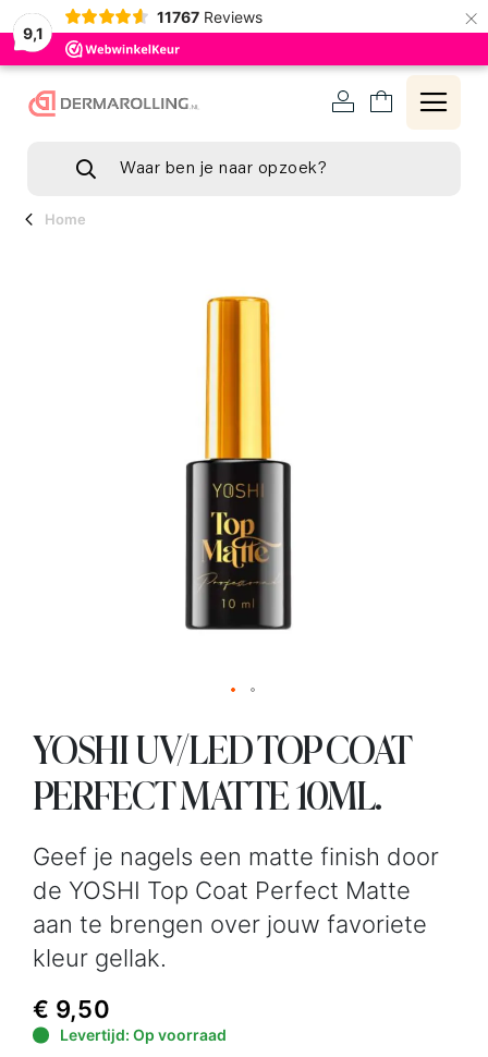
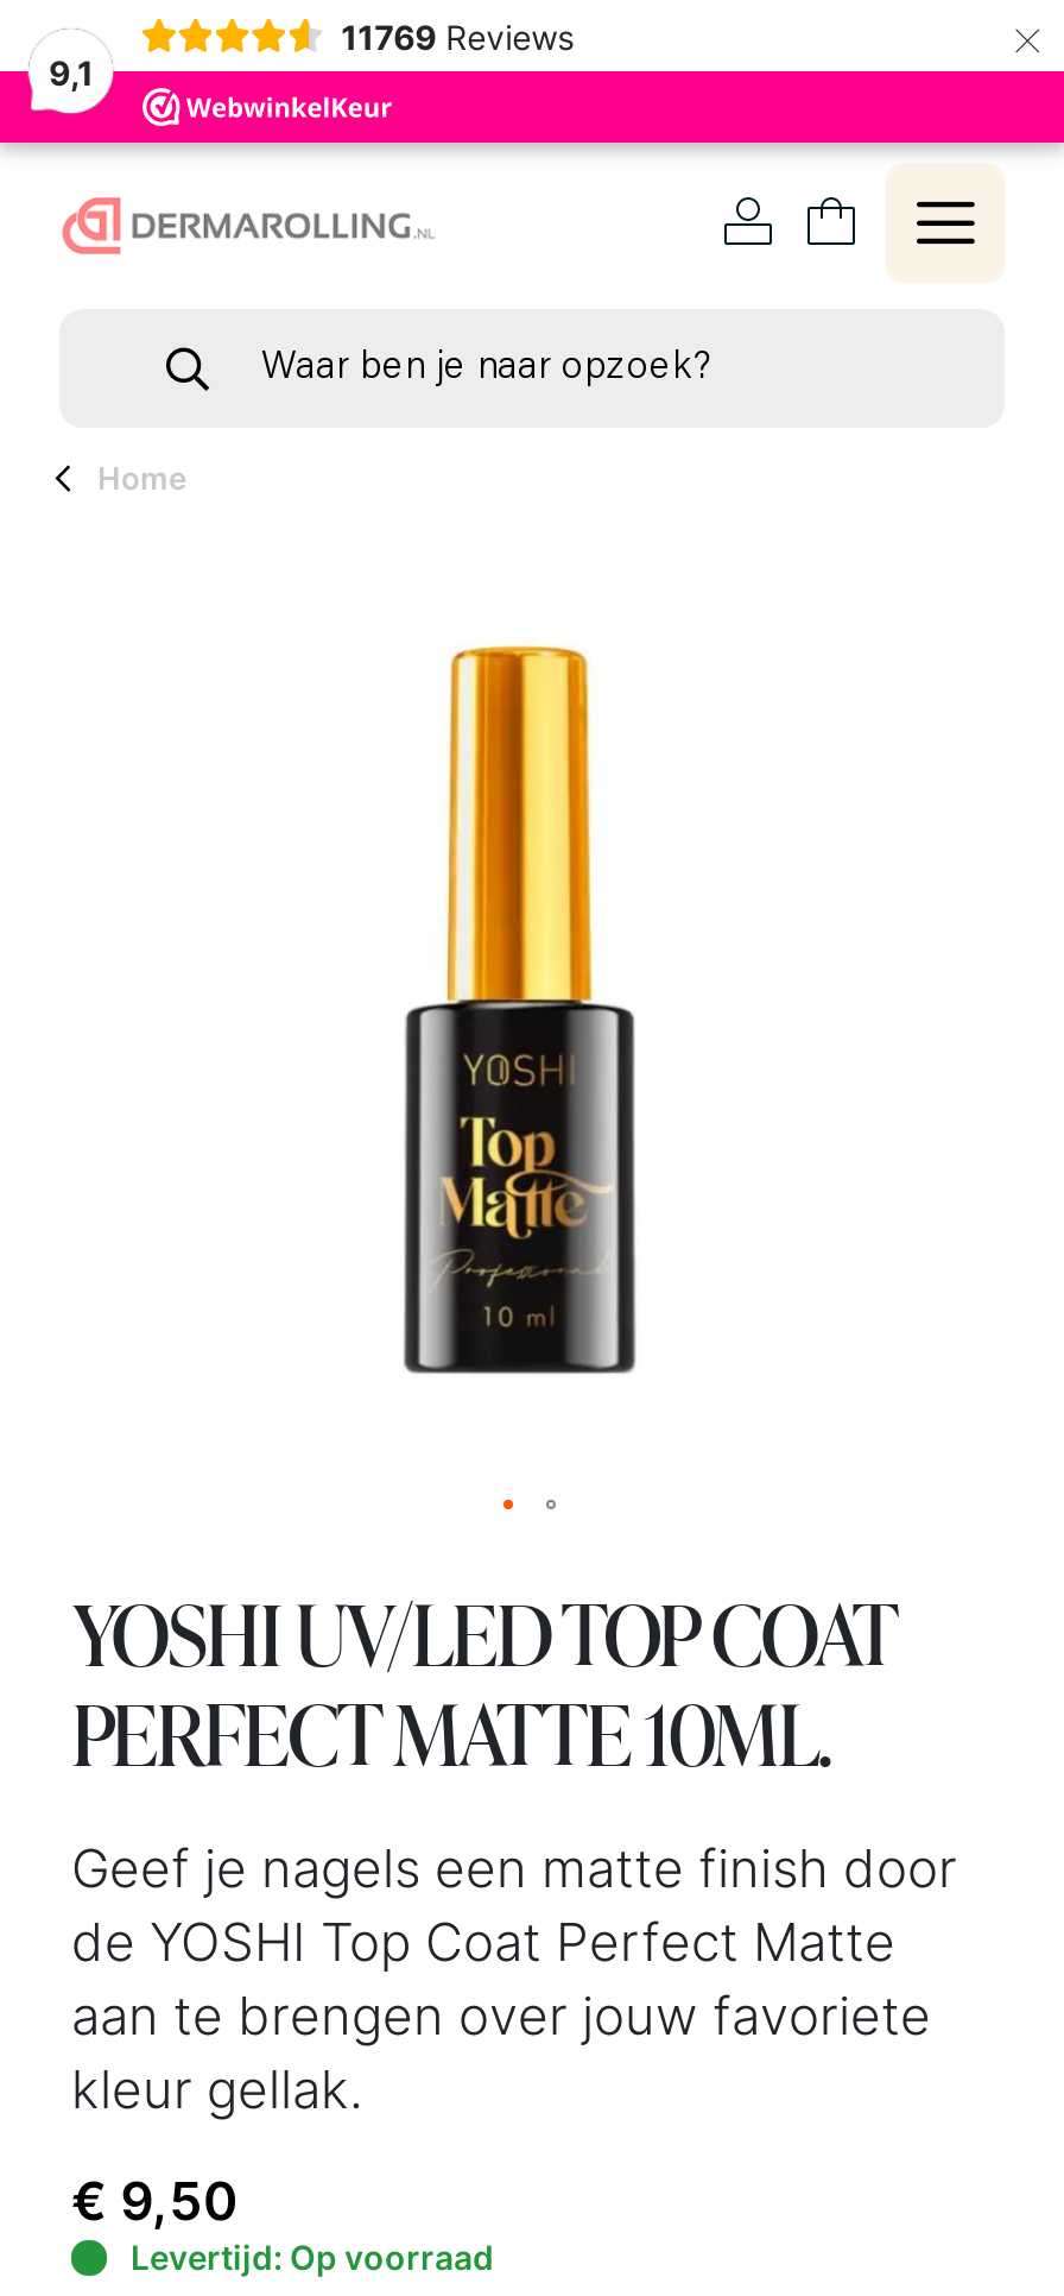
[156,7,262,26] 11767 Reviews -> [341,15,574,56] 11769 Reviews

